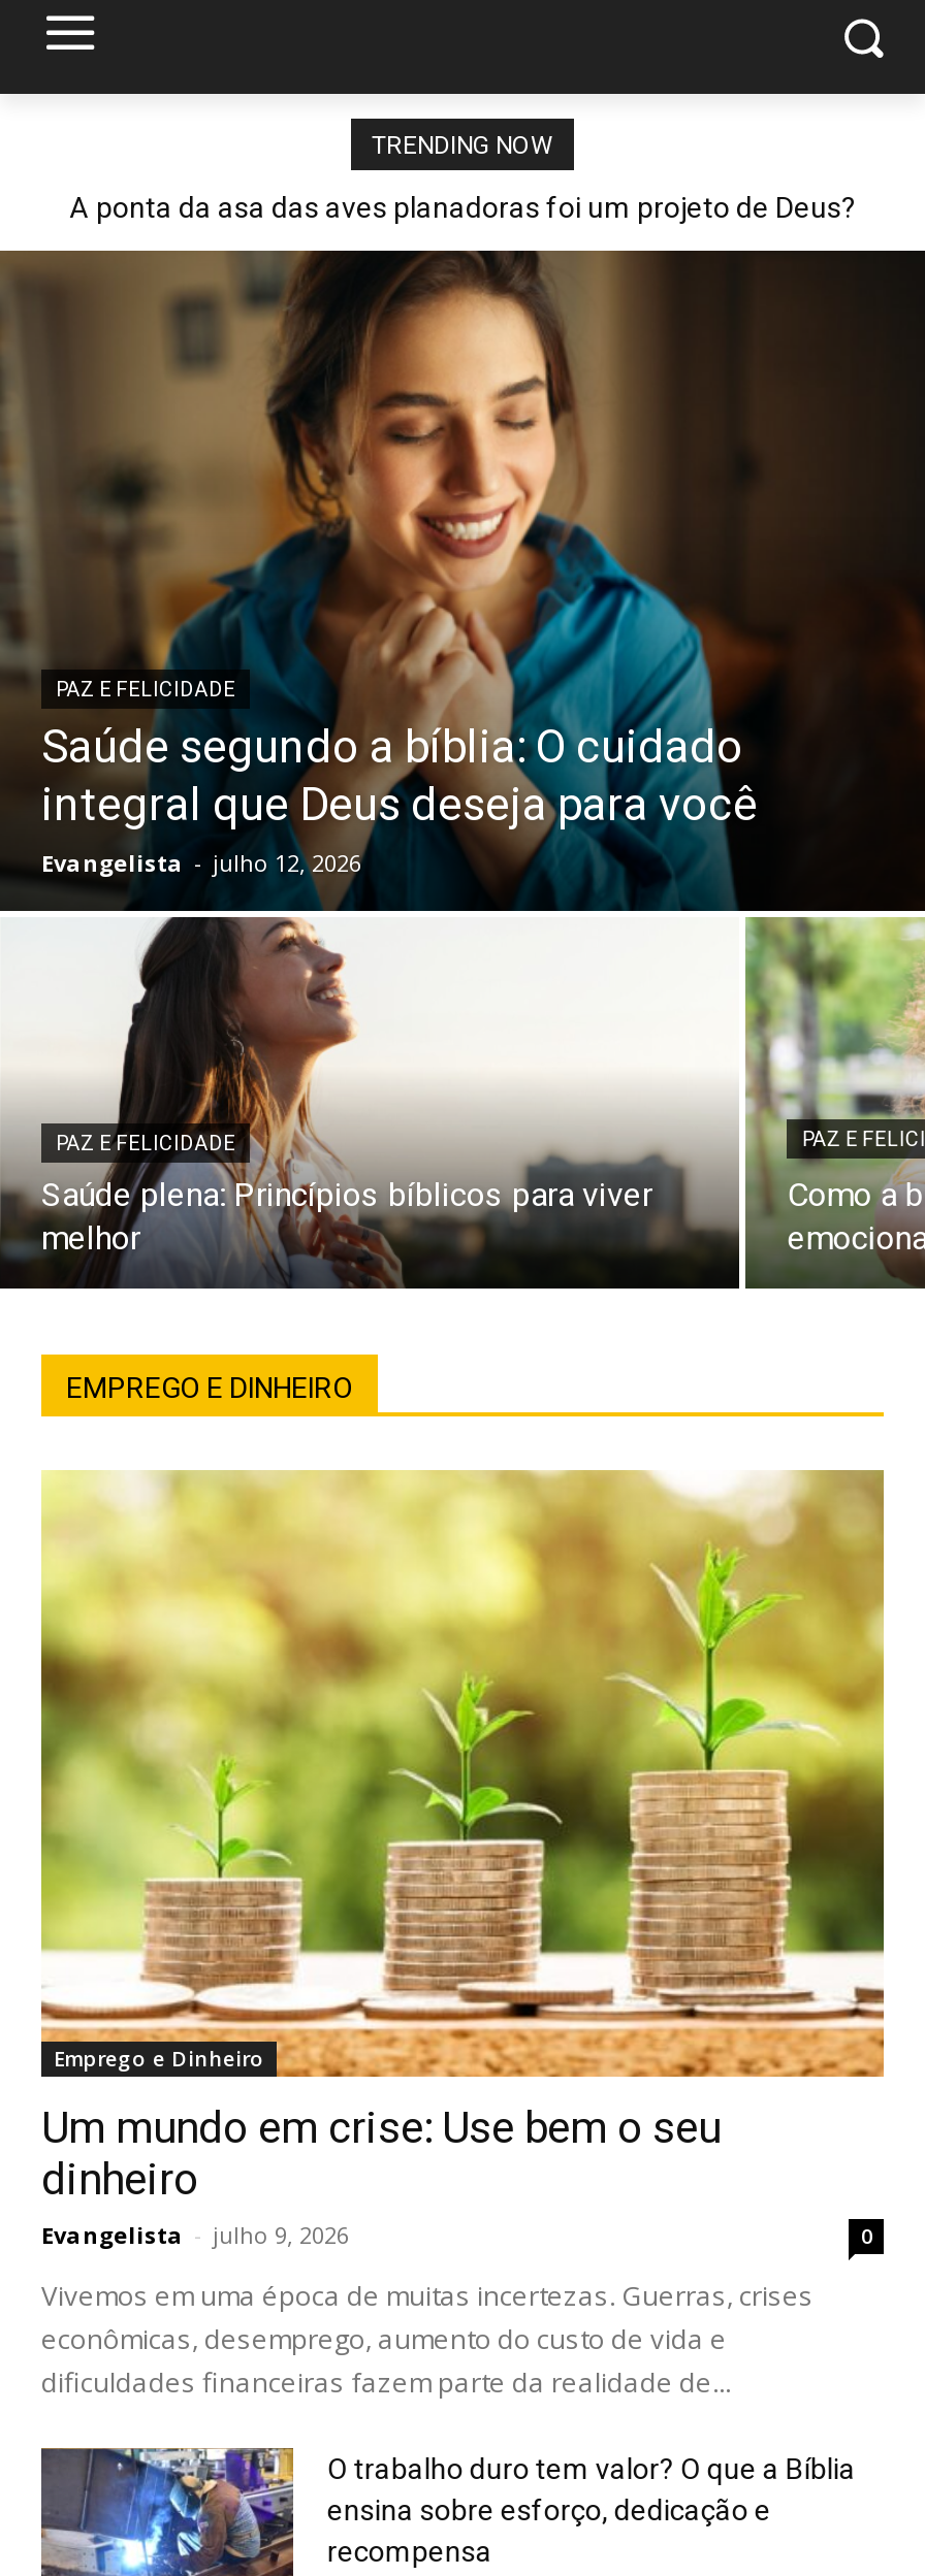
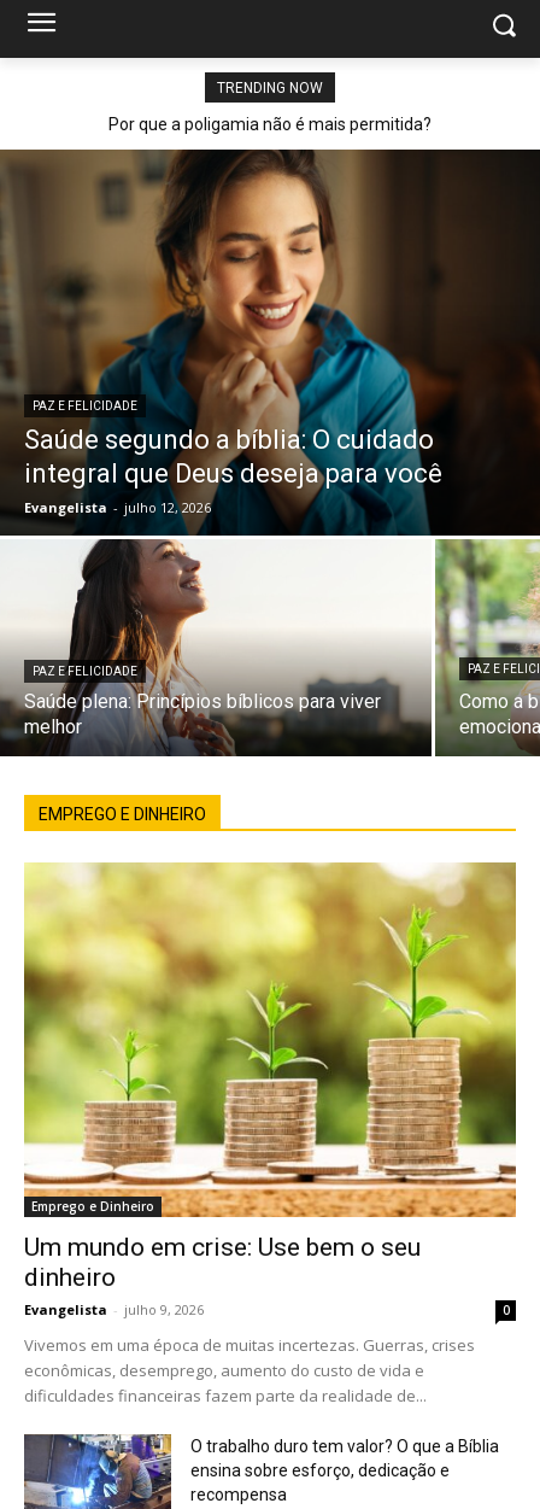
[69,191,856,224] A ponta da asa das aves planadoras foi um projeto de Deus? -> [108,115,432,134] Por que a poligamia não é mais permitida?

